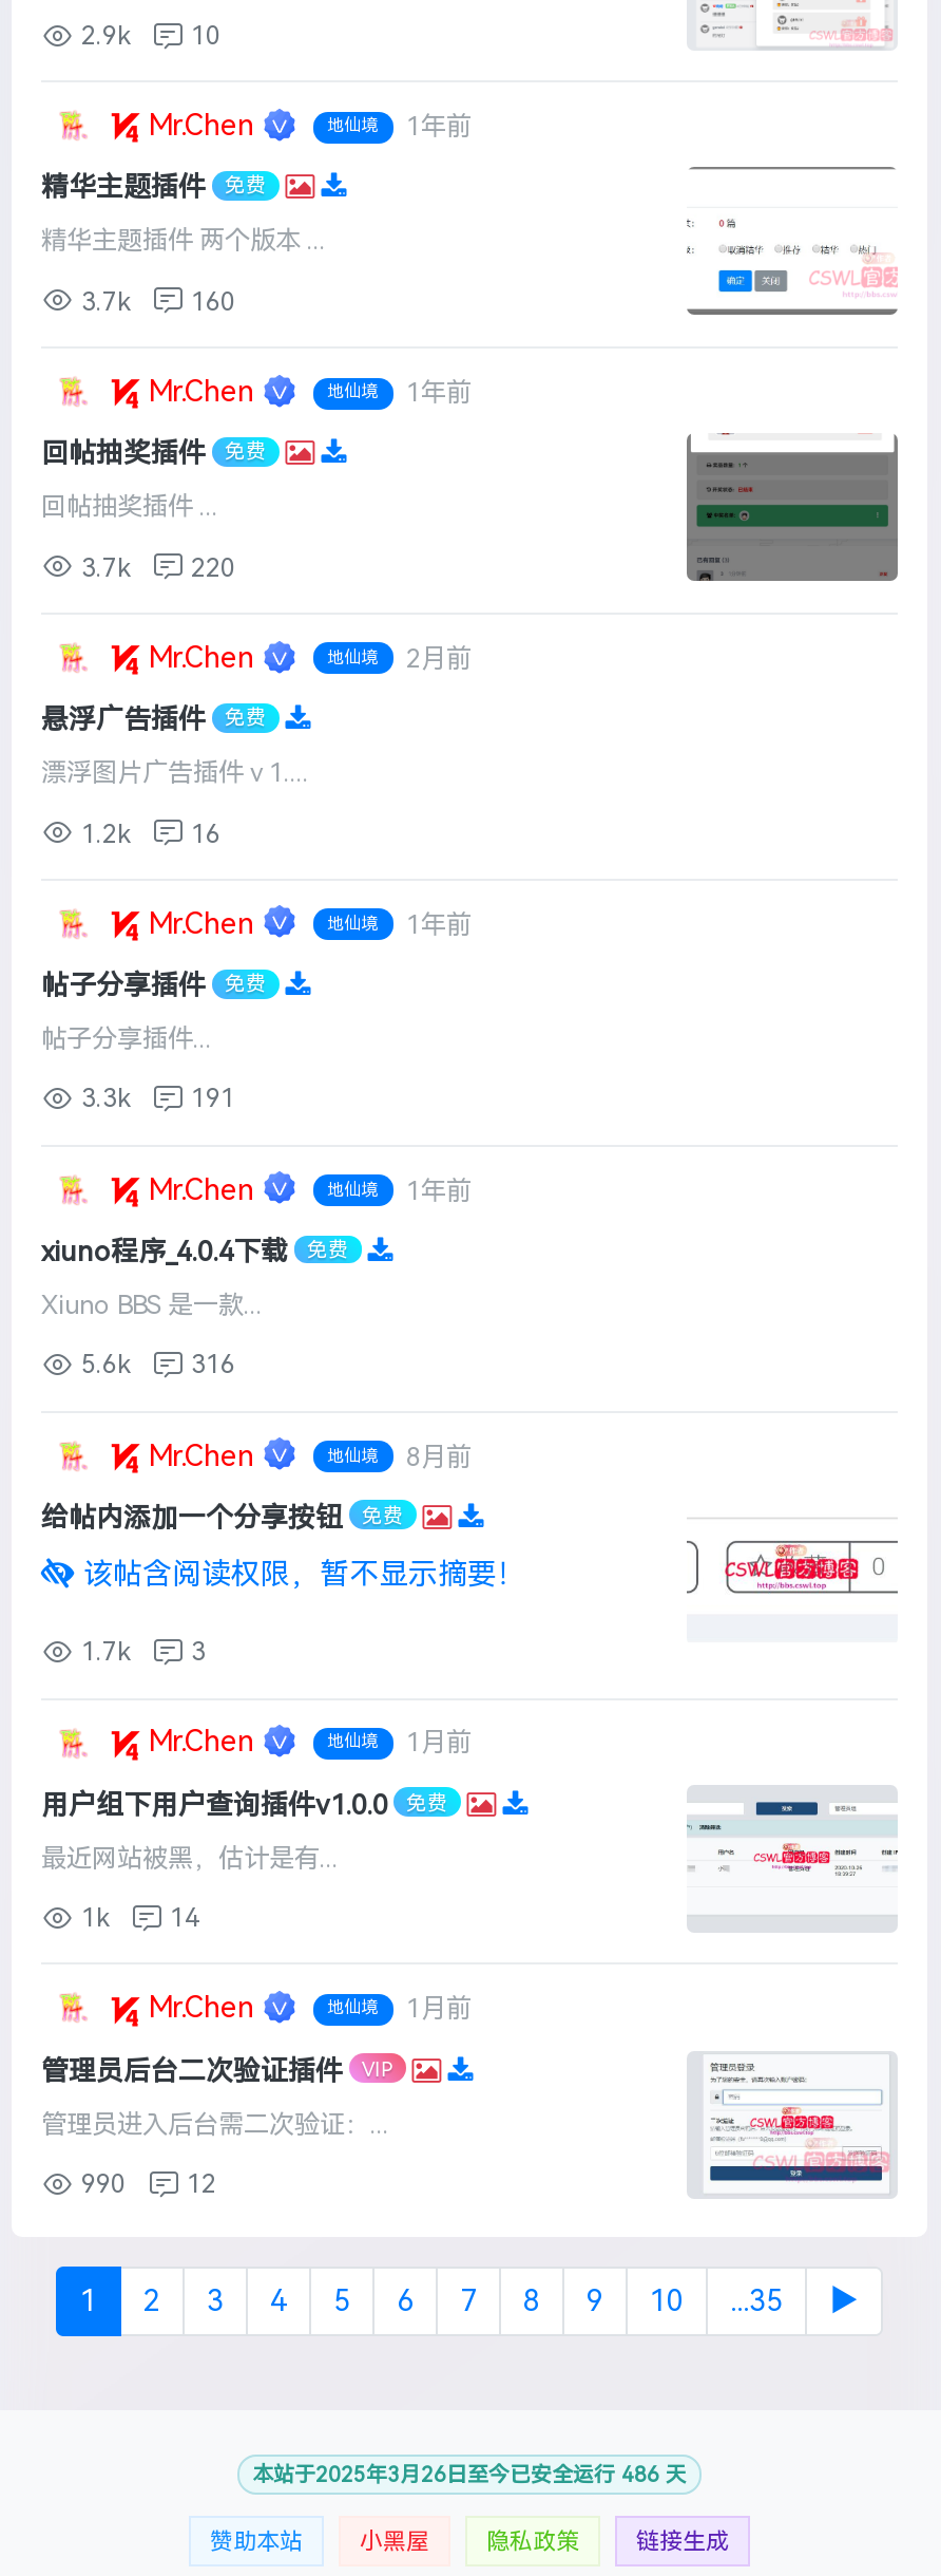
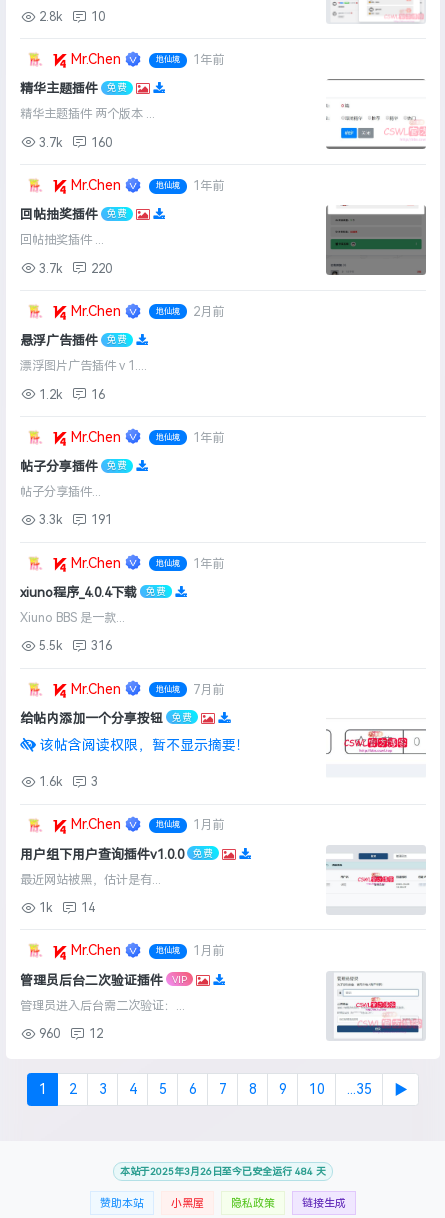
[75,21,220,51] 2.9k 10 -> [36,10,105,24] 2.8k 10
[75,1350,235,1380] 5.6k 316 -> [36,639,112,653] 5.5k 316
[406,1442,472,1471] 8月前 -> [193,682,224,696] 7月前
[75,1637,206,1667] 1.7k 3 -> [36,775,98,789] 1.6k 3
[75,2169,216,2199] 990 12 -> [36,1027,103,1041] 960 12
[252,2463,687,2486] 本站于2025年3月26日至今已安全运行 486 天 -> [120,1166,326,1177] 本站于2025年3月26日至今已安全运行 484 天

